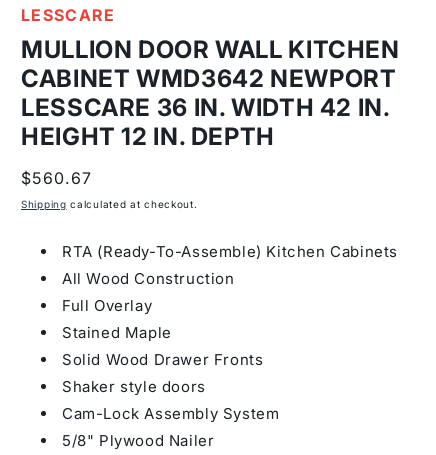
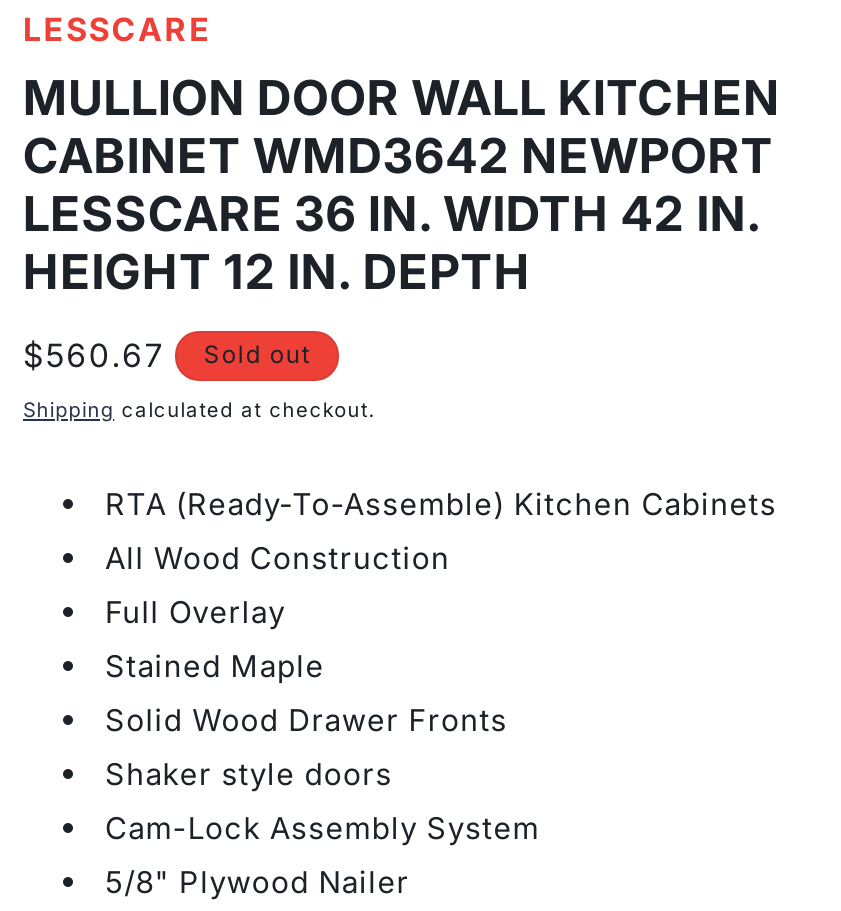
none -> [204,339,312,369] Sold out

